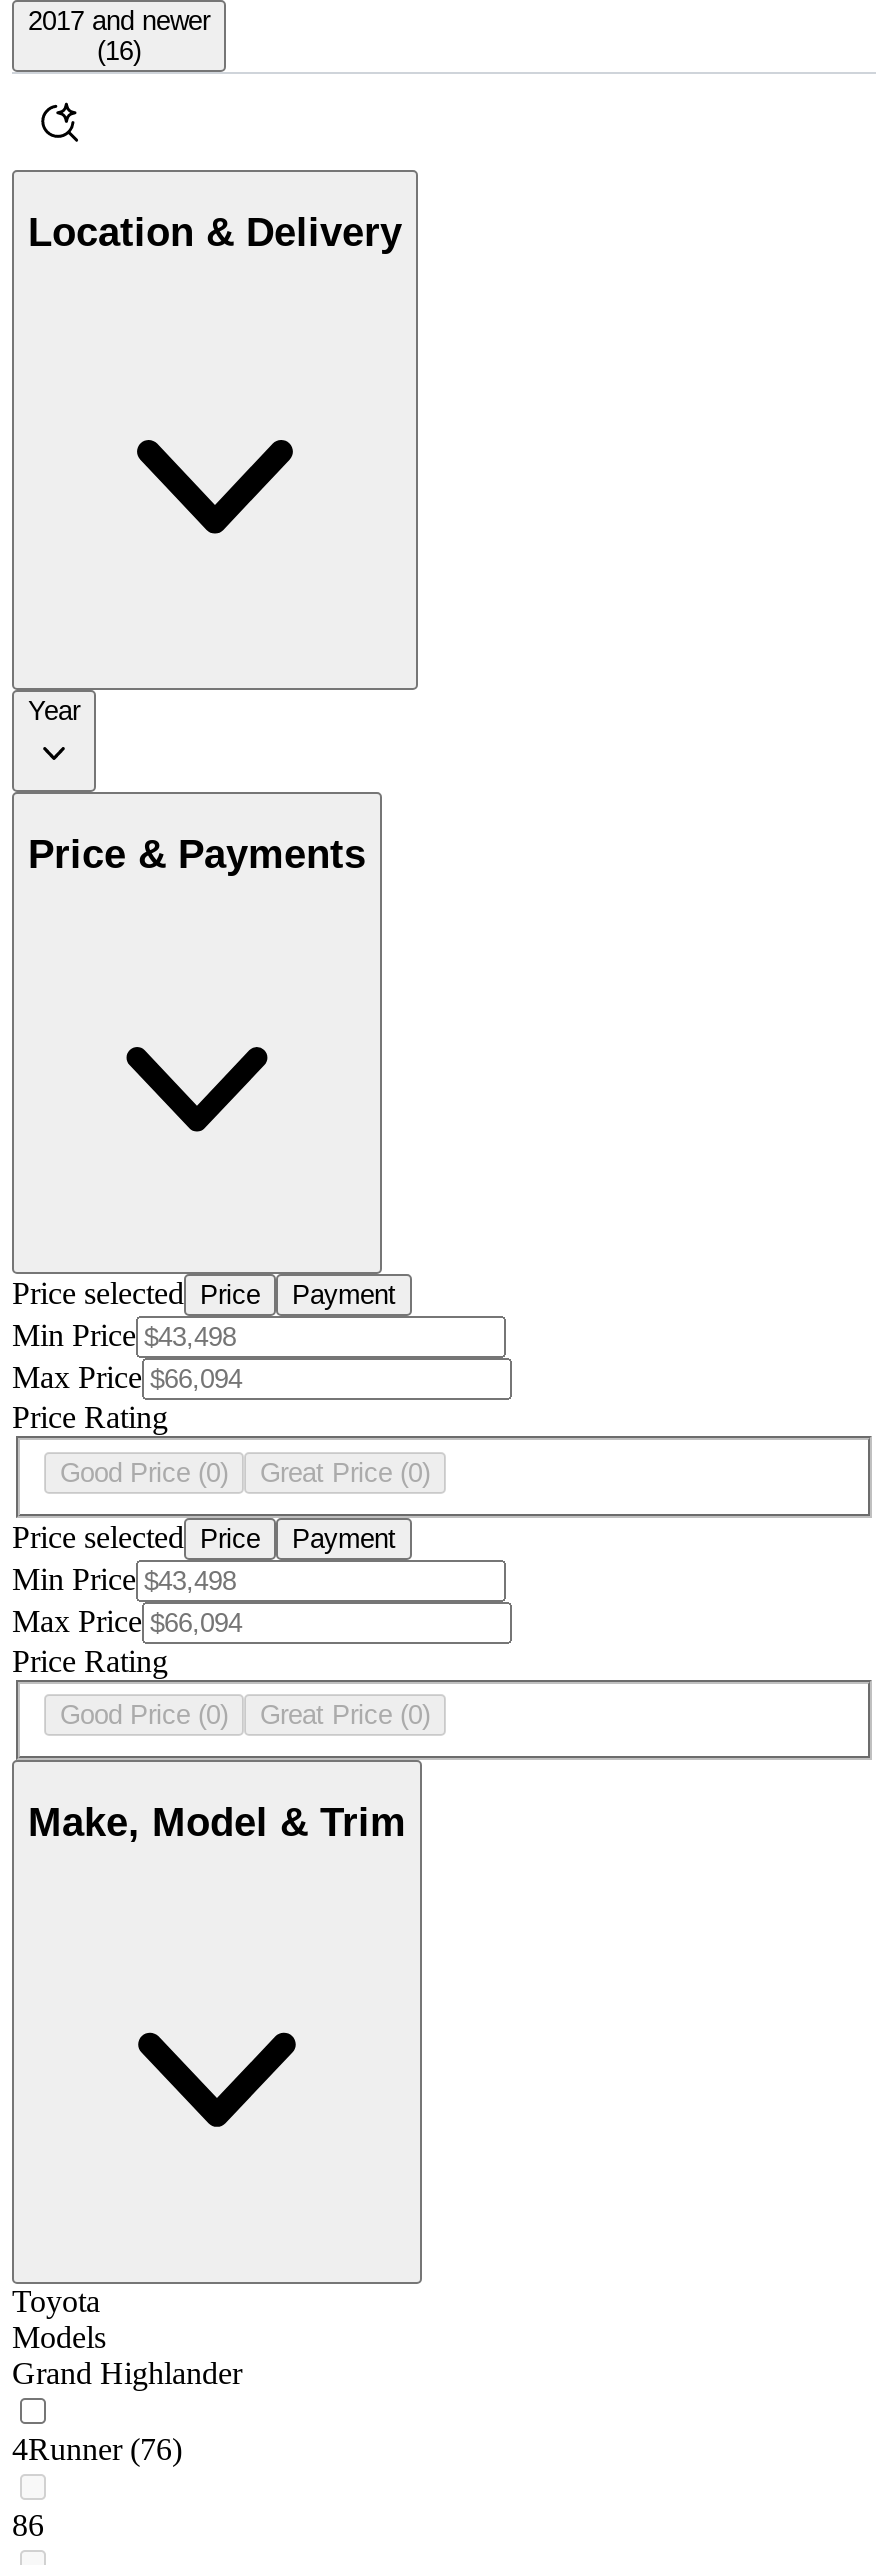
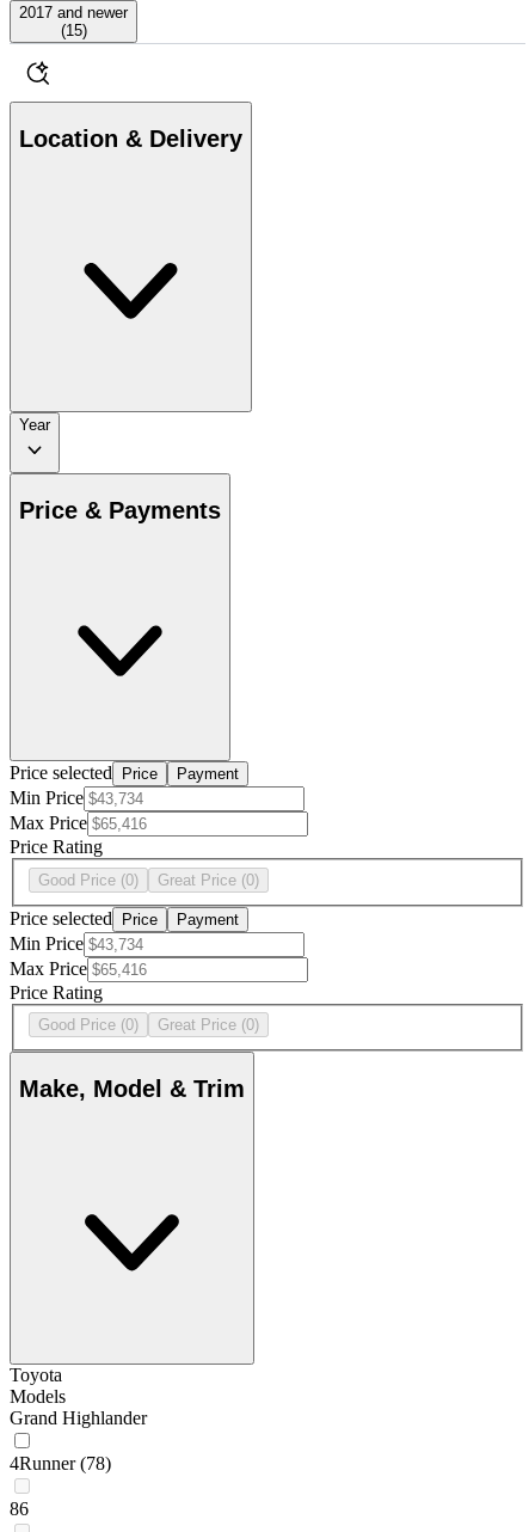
[97,36,141,66] (16) -> [60,21,87,39] (15)
[12,2433,182,2467] 4Runner (76) -> [10,1454,111,1474] 4Runner (78)

